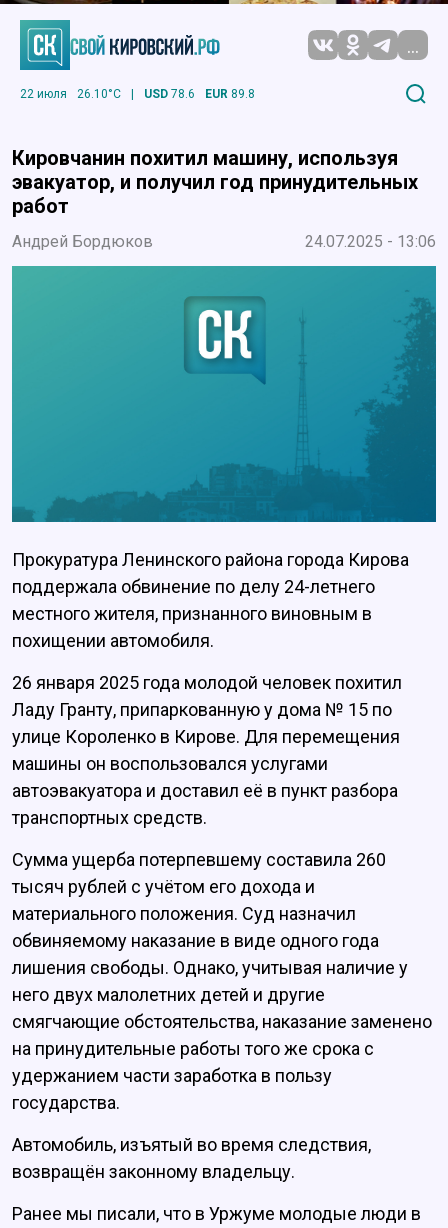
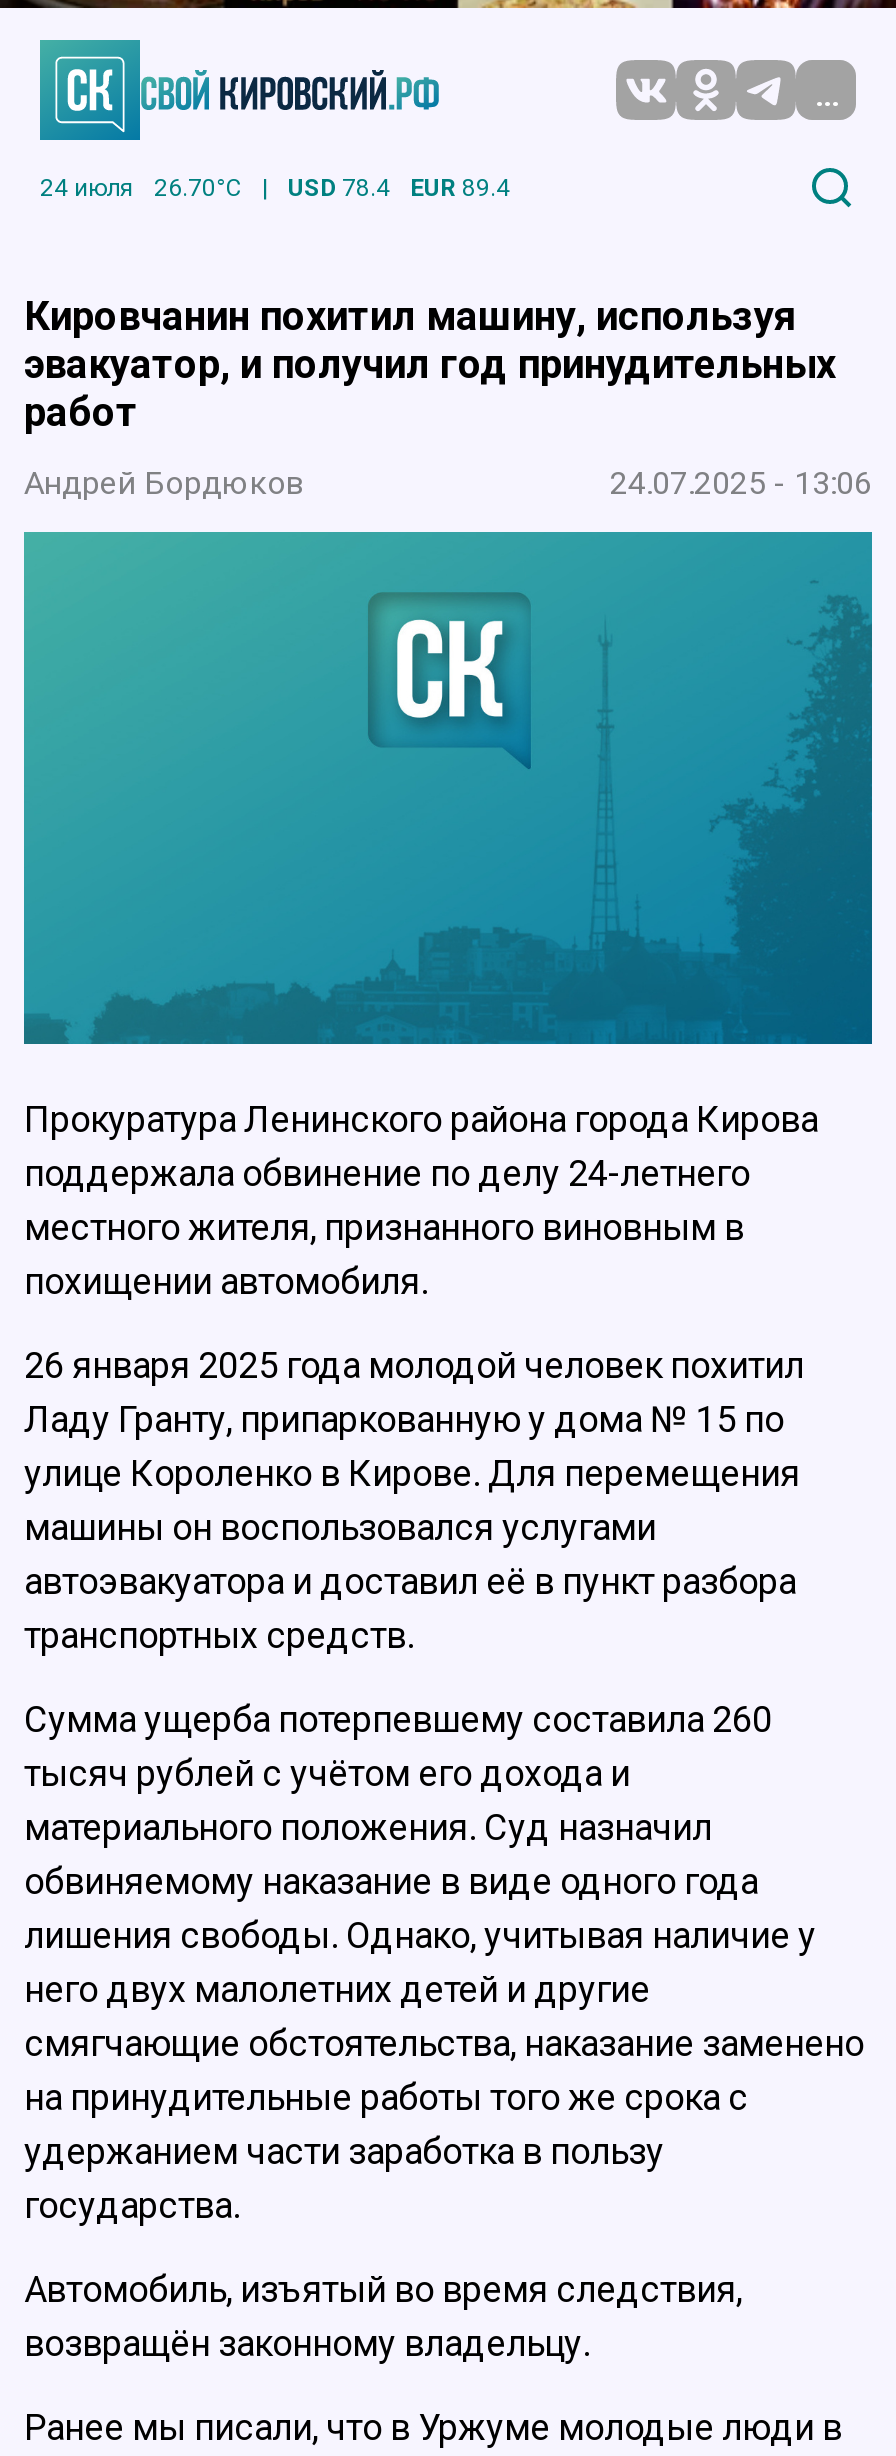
[20,87,121,101] 22 июля | 26.10°C -> [40,173,242,201] 24 июля | 26.70°C
[144,87,195,101] USD 78.6 -> [288,173,390,201] USD 78.4
[205,87,255,101] EUR 89.8 -> [410,173,510,201] EUR 89.4

